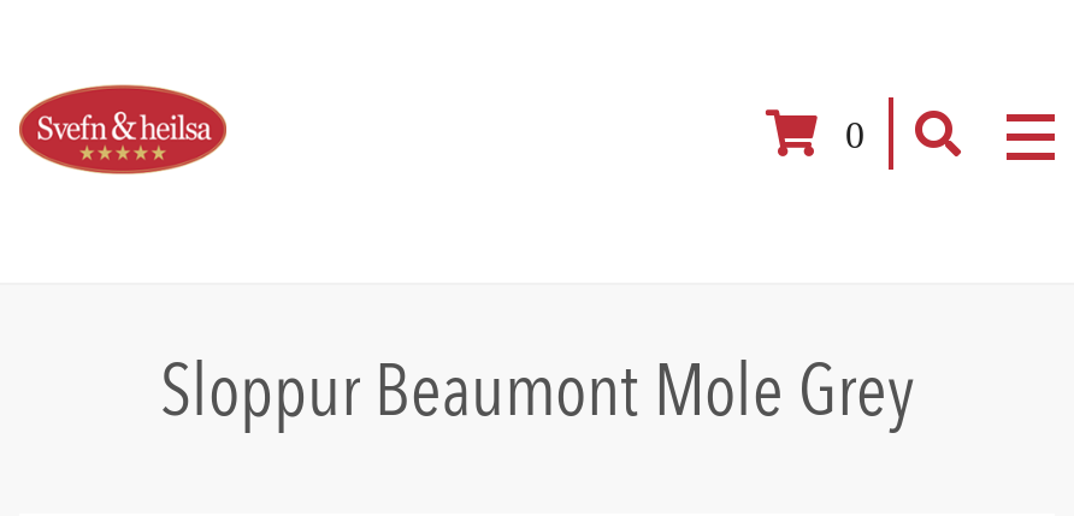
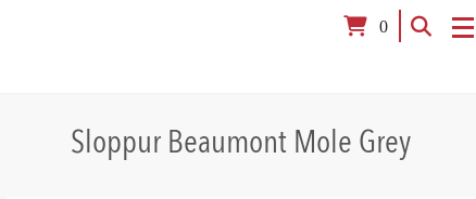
[17,83,229,177] [image] -> none

